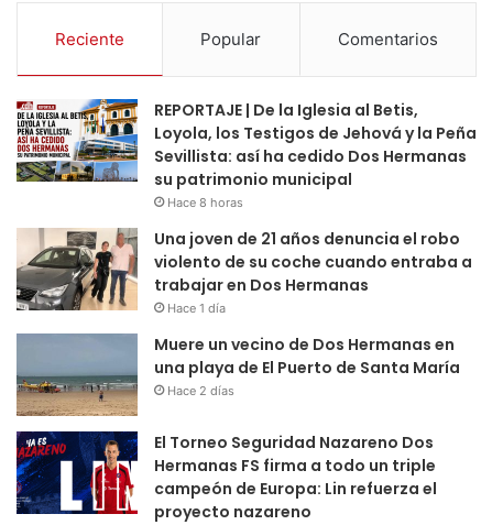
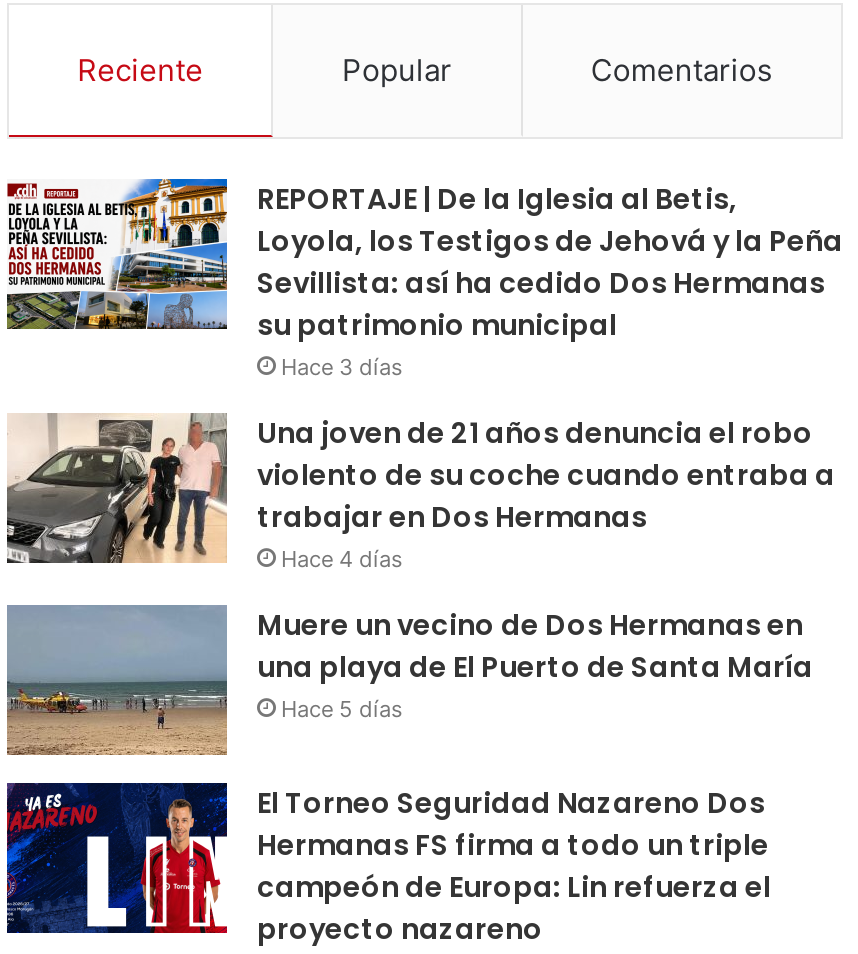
[167,195,243,210] Hace 8 horas -> [281,354,403,382] Hace 3 días
[167,300,226,316] Hace 1 día -> [281,546,403,574] Hace 4 días
[167,383,234,398] Hace 2 días -> [281,696,403,724] Hace 5 días

